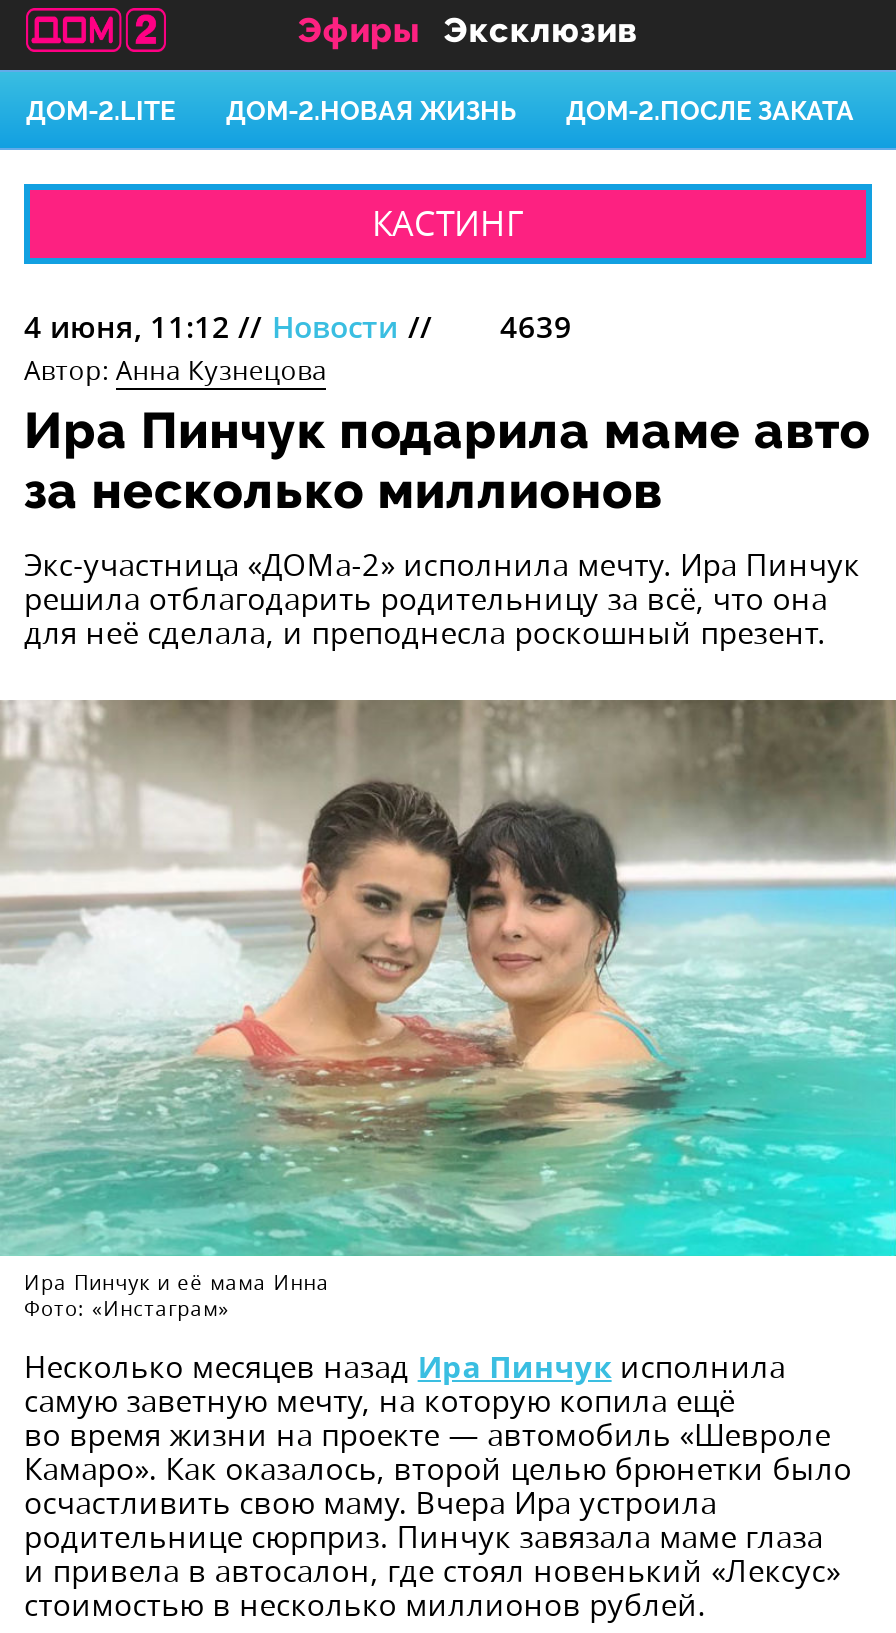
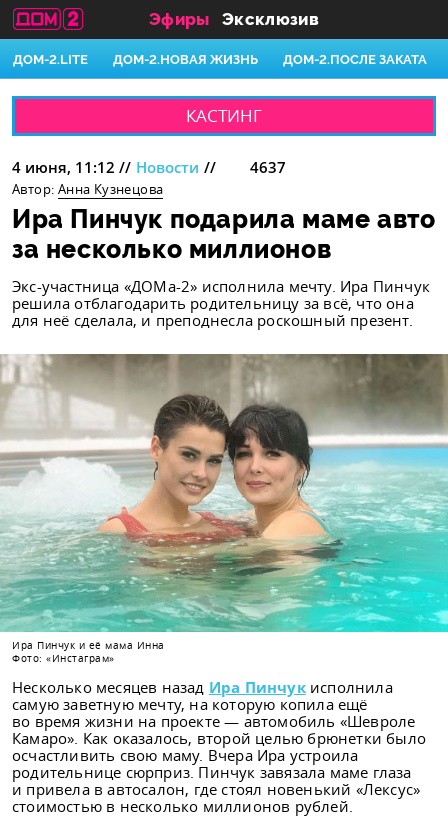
[24,306,572,346] 4 июня, 11:12 // Новости // 4639 -> [12,157,286,177] 4 июня, 11:12 // Новости // 4637

